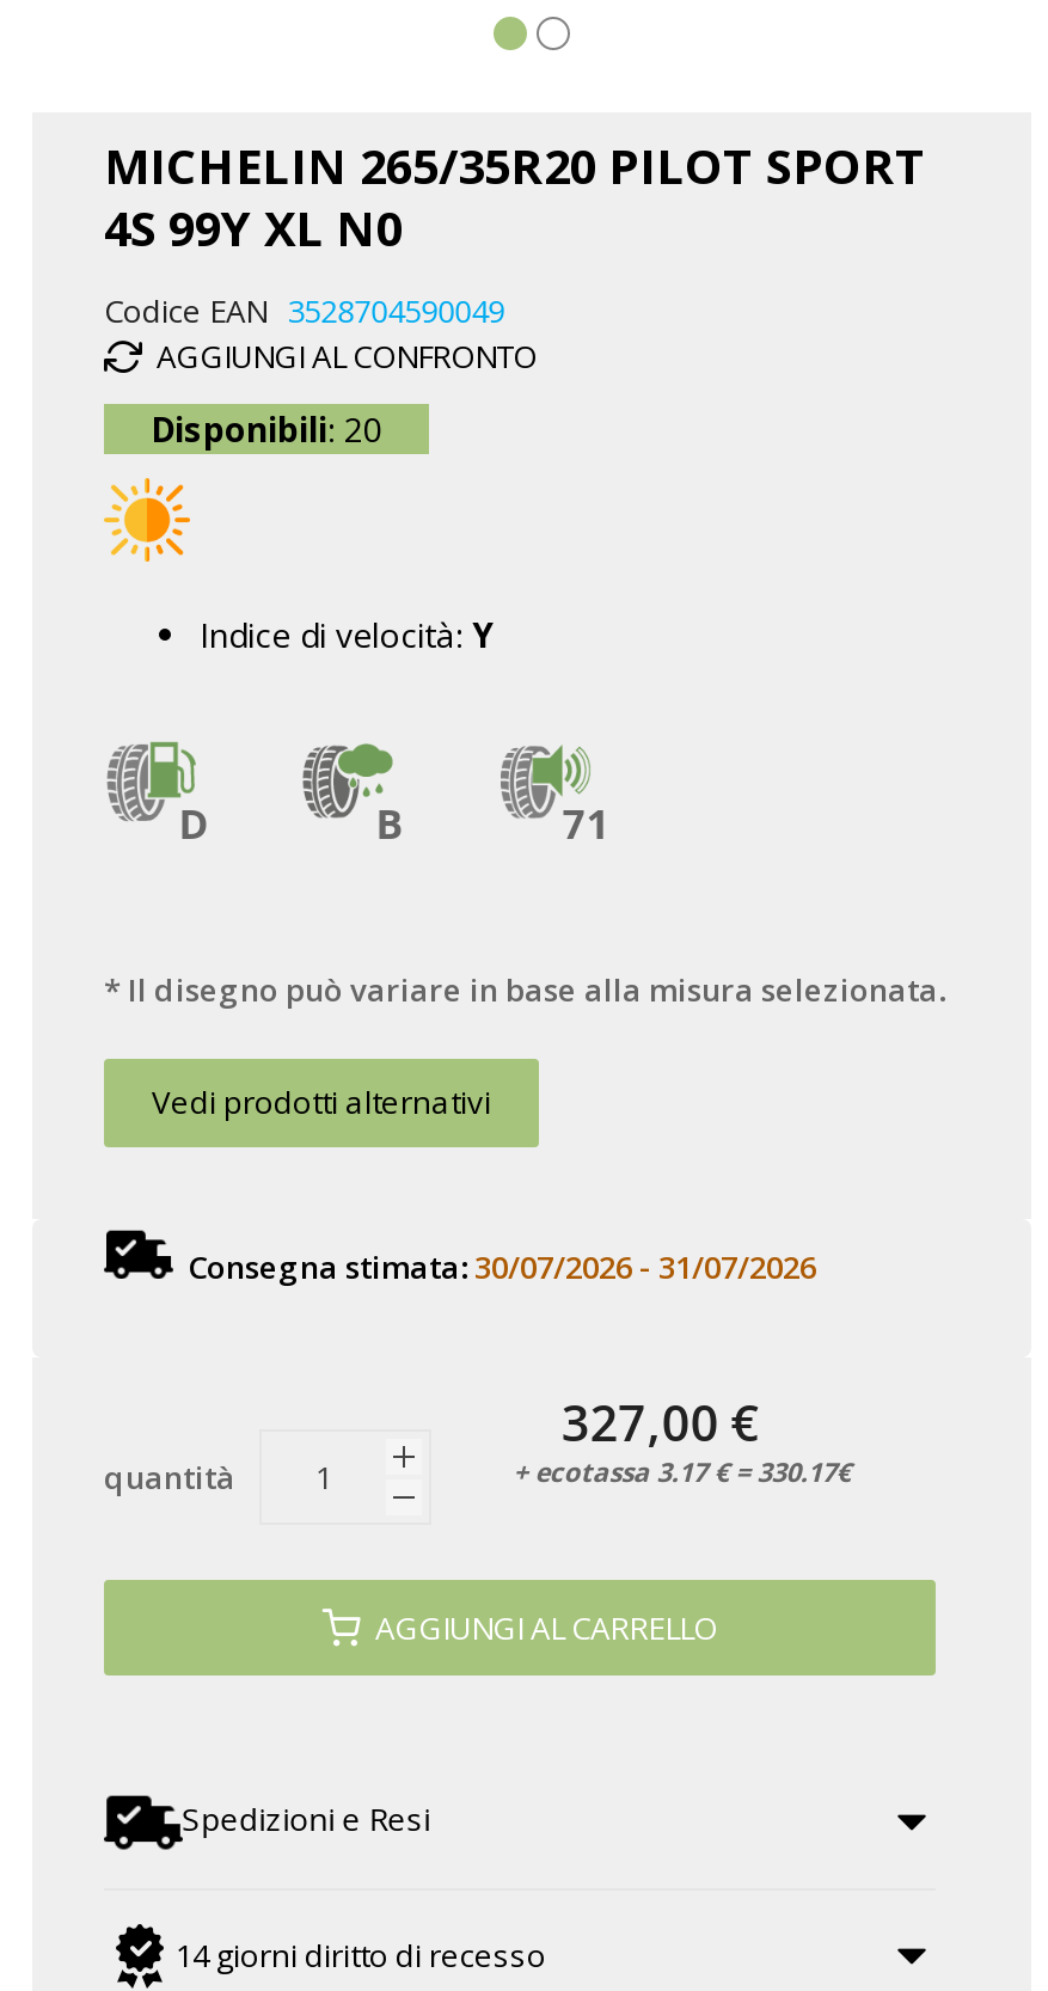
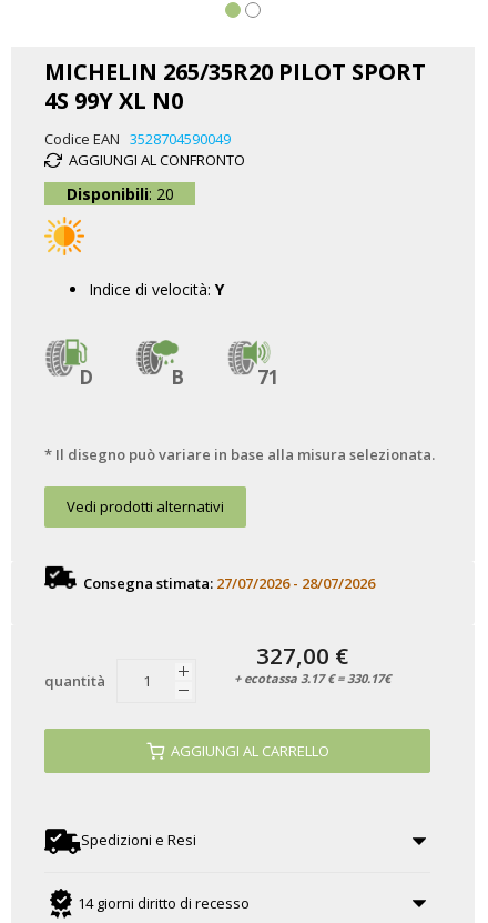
[188,1246,816,1289] Consegna stimata: 30/07/2026 - 31/07/2026 -> [83,573,375,593] Consegna stimata: 27/07/2026 - 28/07/2026

